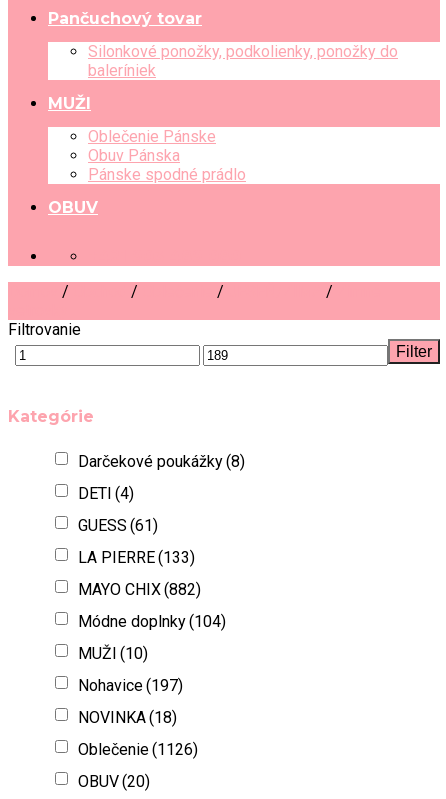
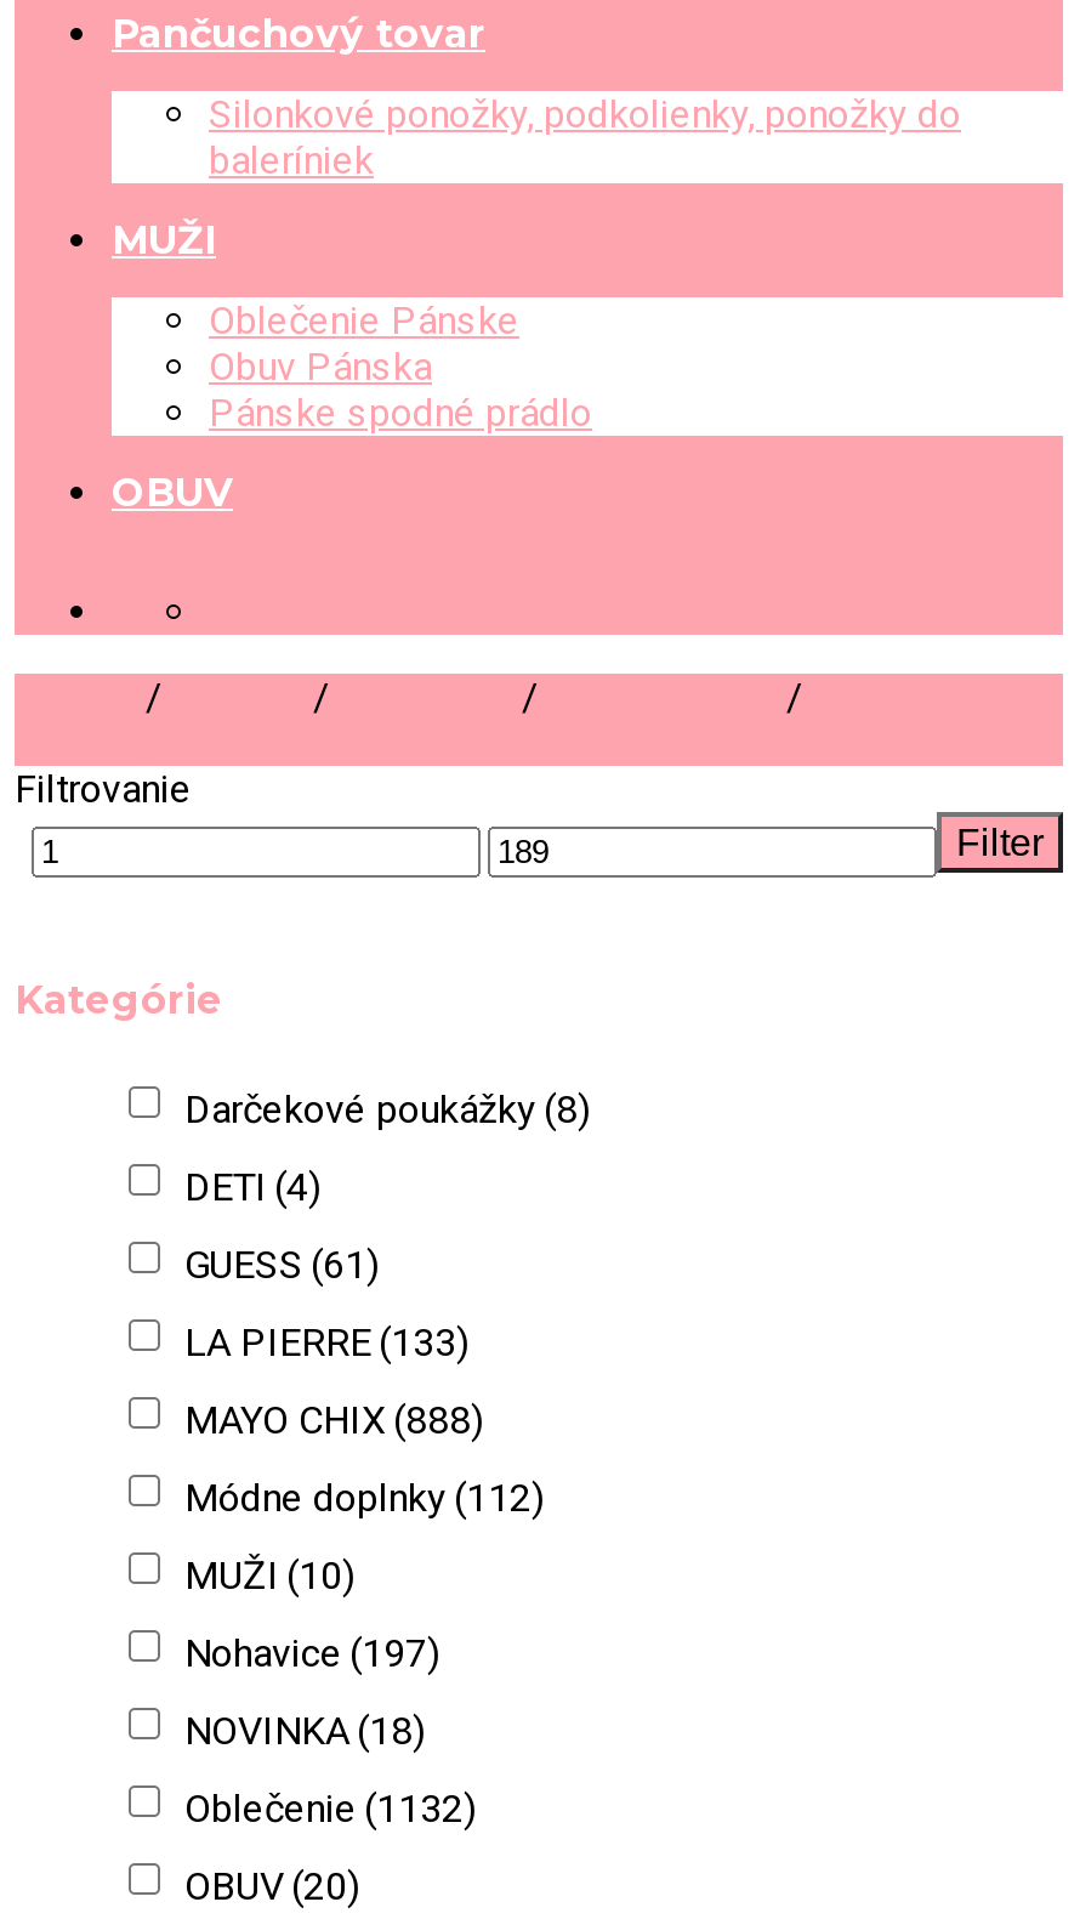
[78,579,201,598] MAYO CHIX (882) -> [184,1396,483,1442] MAYO CHIX (888)
[78,611,226,630] Módne doplnky (104) -> [184,1474,544,1520] Módne doplnky (112)
[78,739,198,758] Oblečenie (1126) -> [184,1784,476,1830] Oblečenie (1132)

